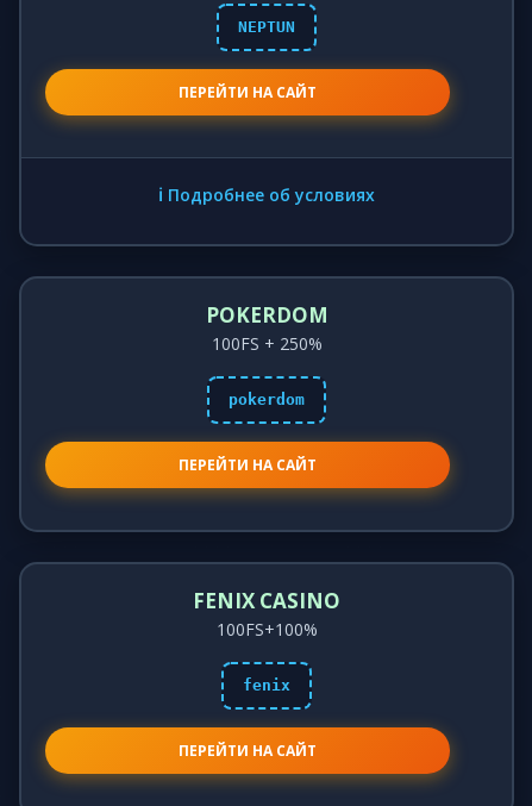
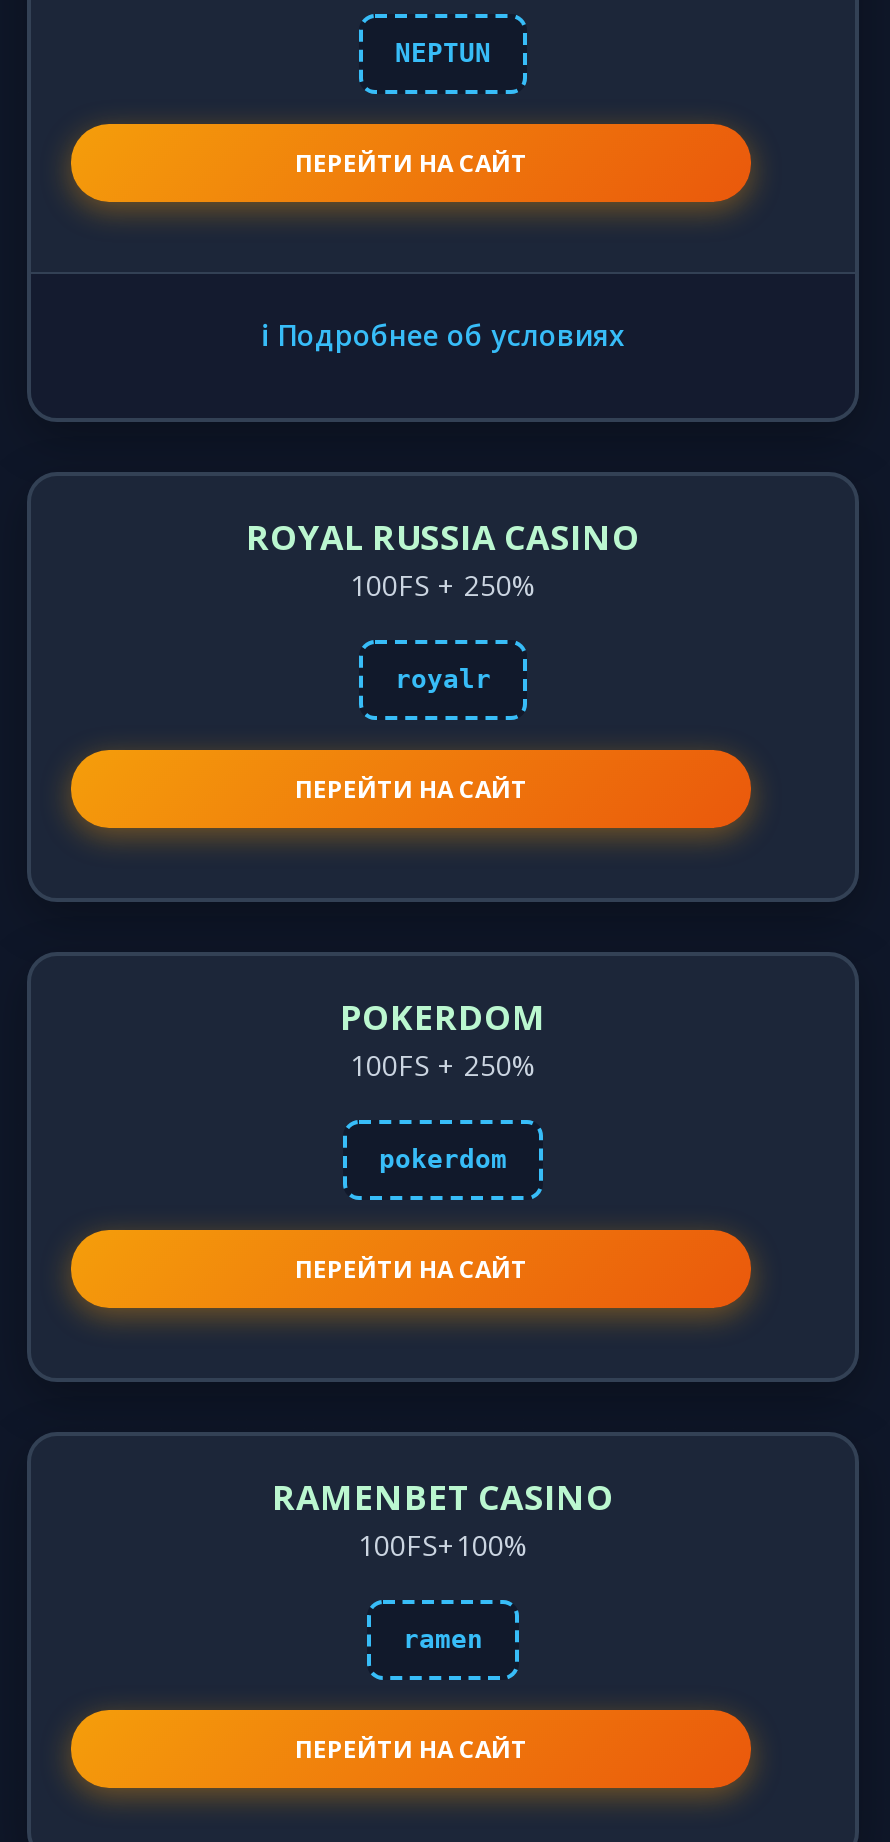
none -> [246,514,640,806] ROYAL RUSSIA CASINO | 100FS + 250% | royalr | ПЕРЕЙТИ НА САЙТ
[193,587,340,614] FENIX CASINO -> [272,1474,614,1520] RAMENBET CASINO
[243,676,290,694] fenix -> [403,1624,483,1654] ramen

